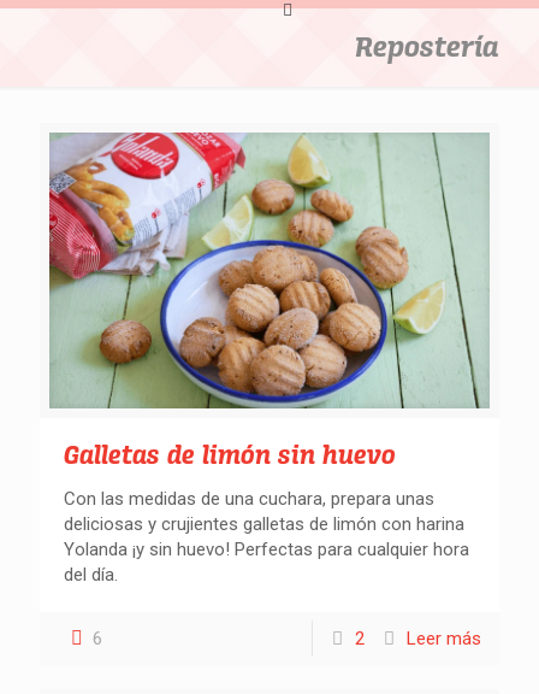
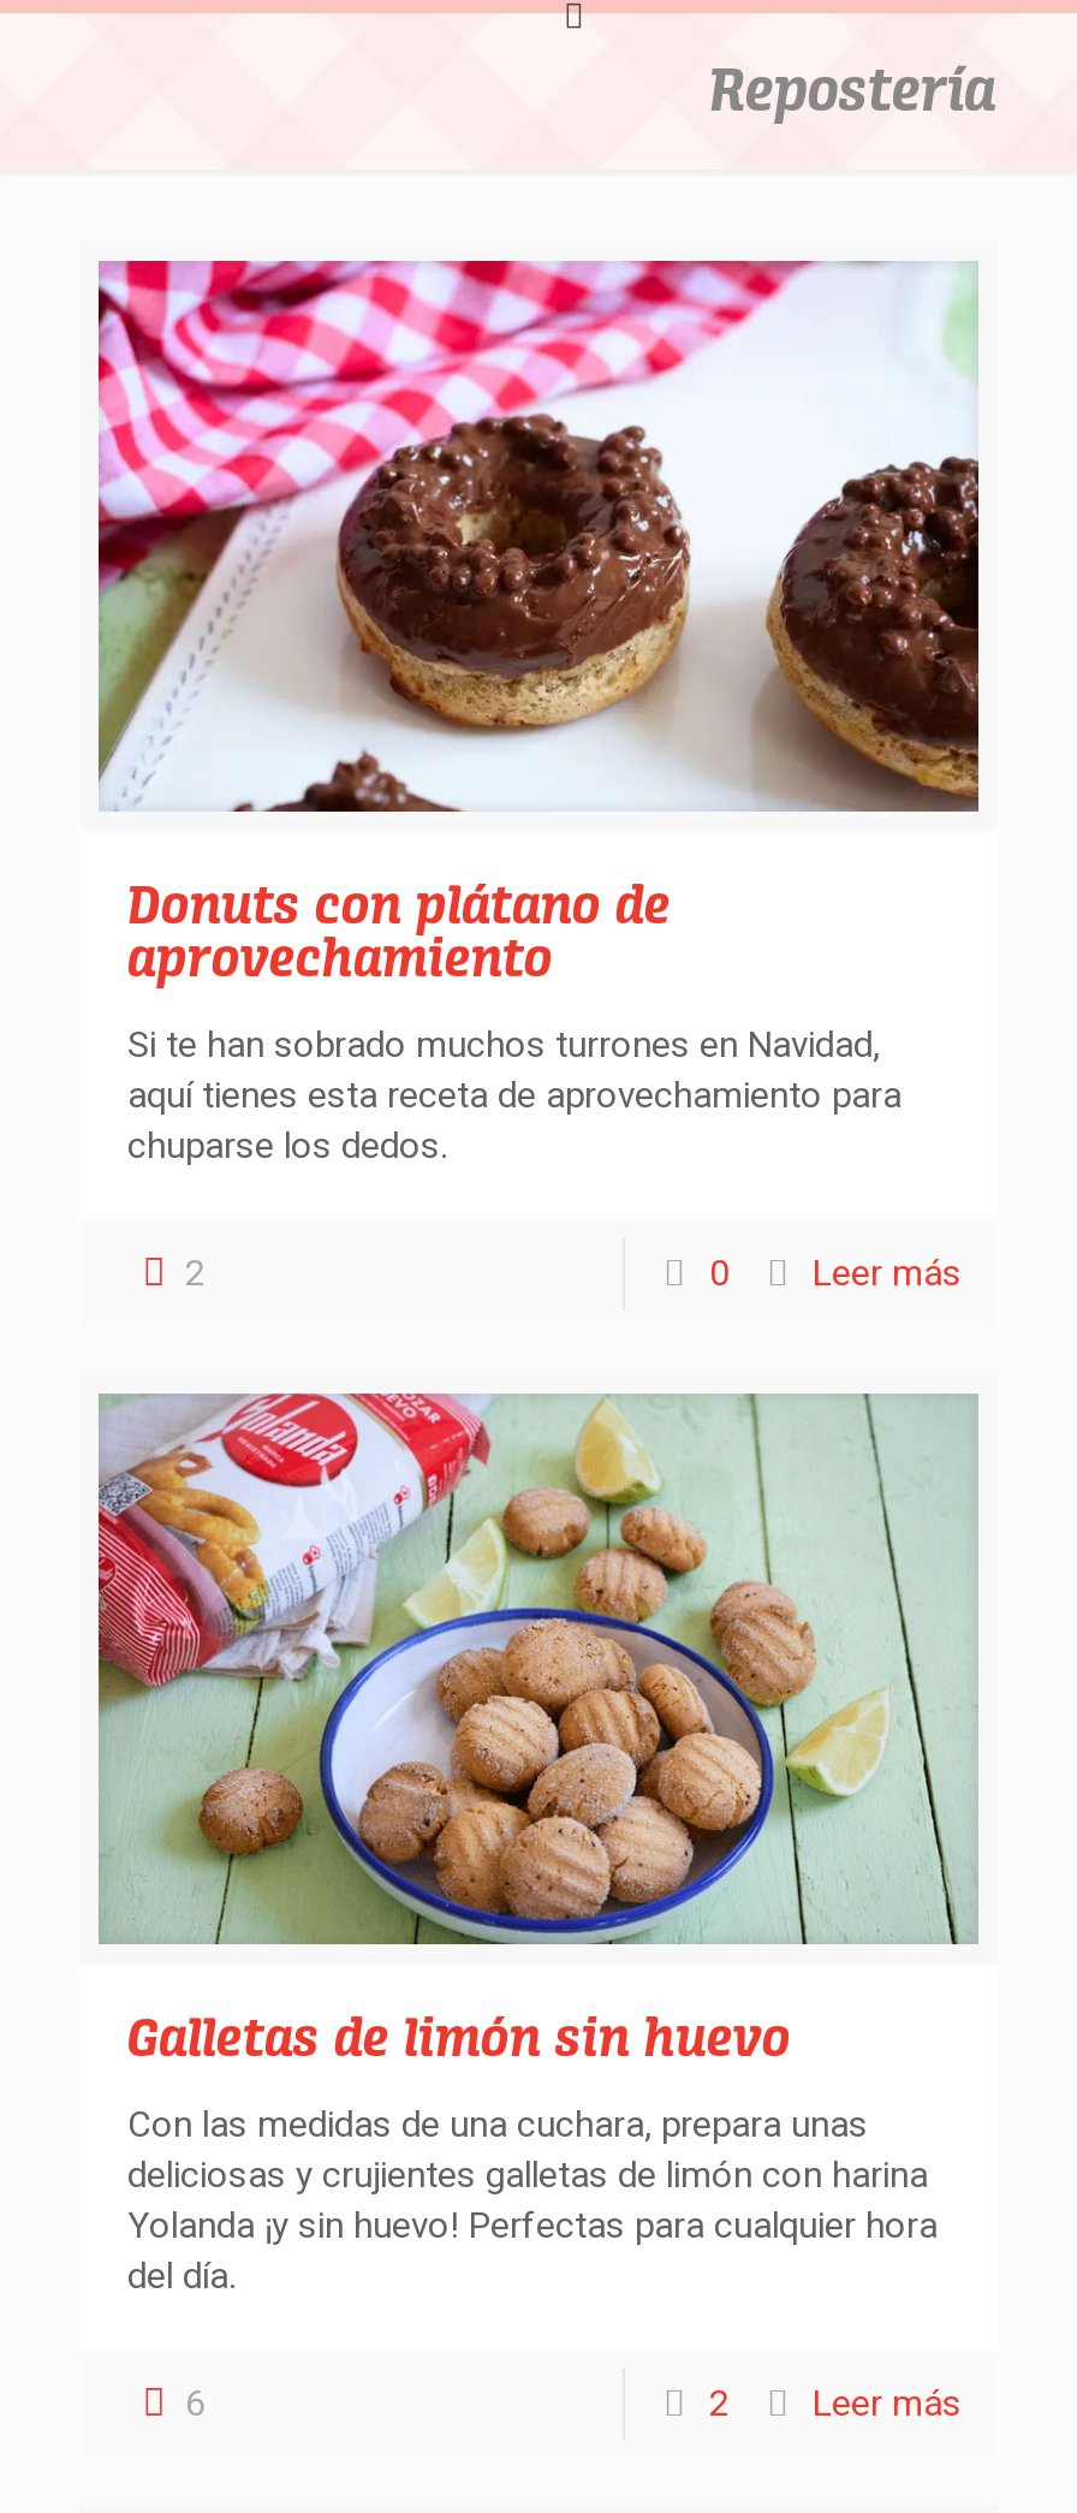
none -> [96,261,981,1295] [image] | Donuts con plátano de | aprovechamiento | Si te han sobrado muchos turrones en Navidad, | aquí tienes esta receta de aprovechamiento para | chuparse los dedos. | 2 | 0 | Leer más

